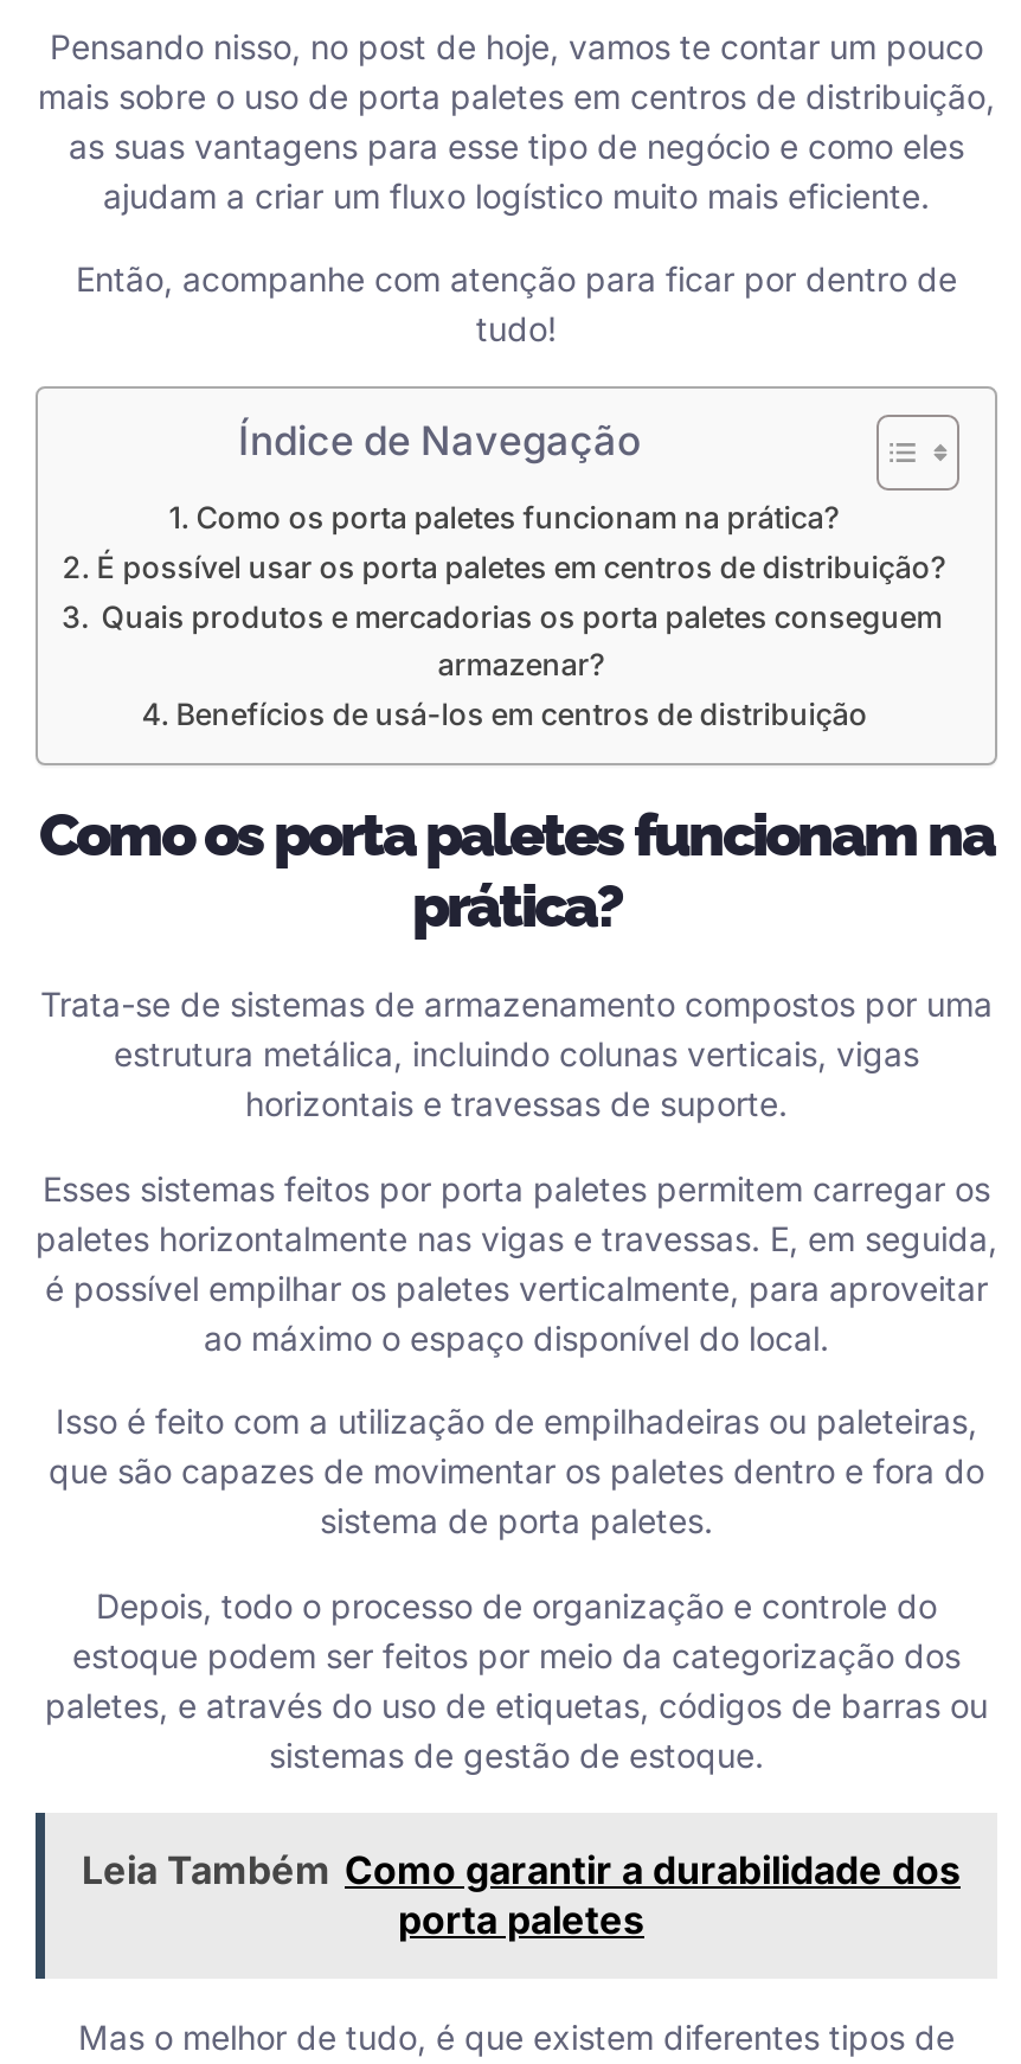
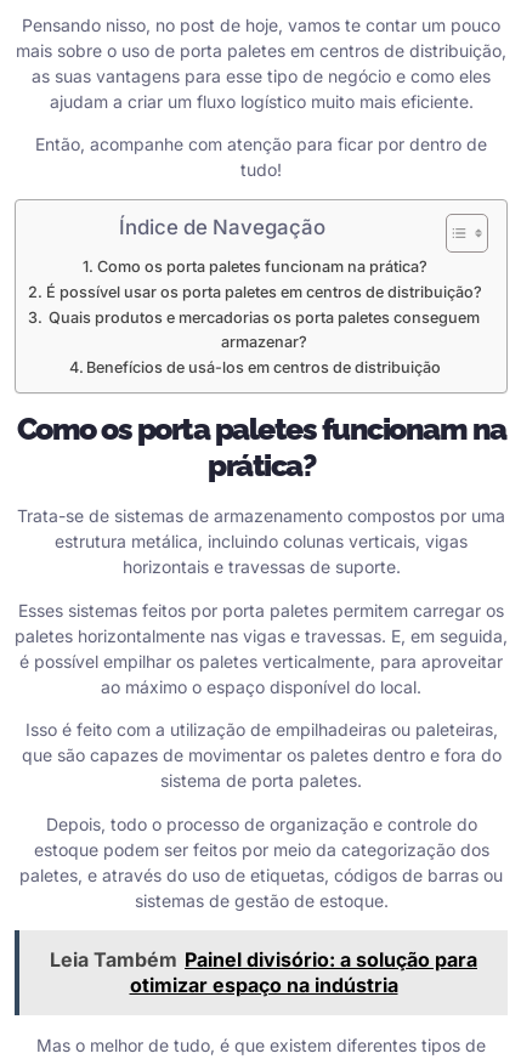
[82,1846,961,1943] Leia Também Como garantir a durabilidade dos | porta paletes -> [50,947,477,997] Leia Também Painel divisório: a solução para | otimizar espaço na indústria

